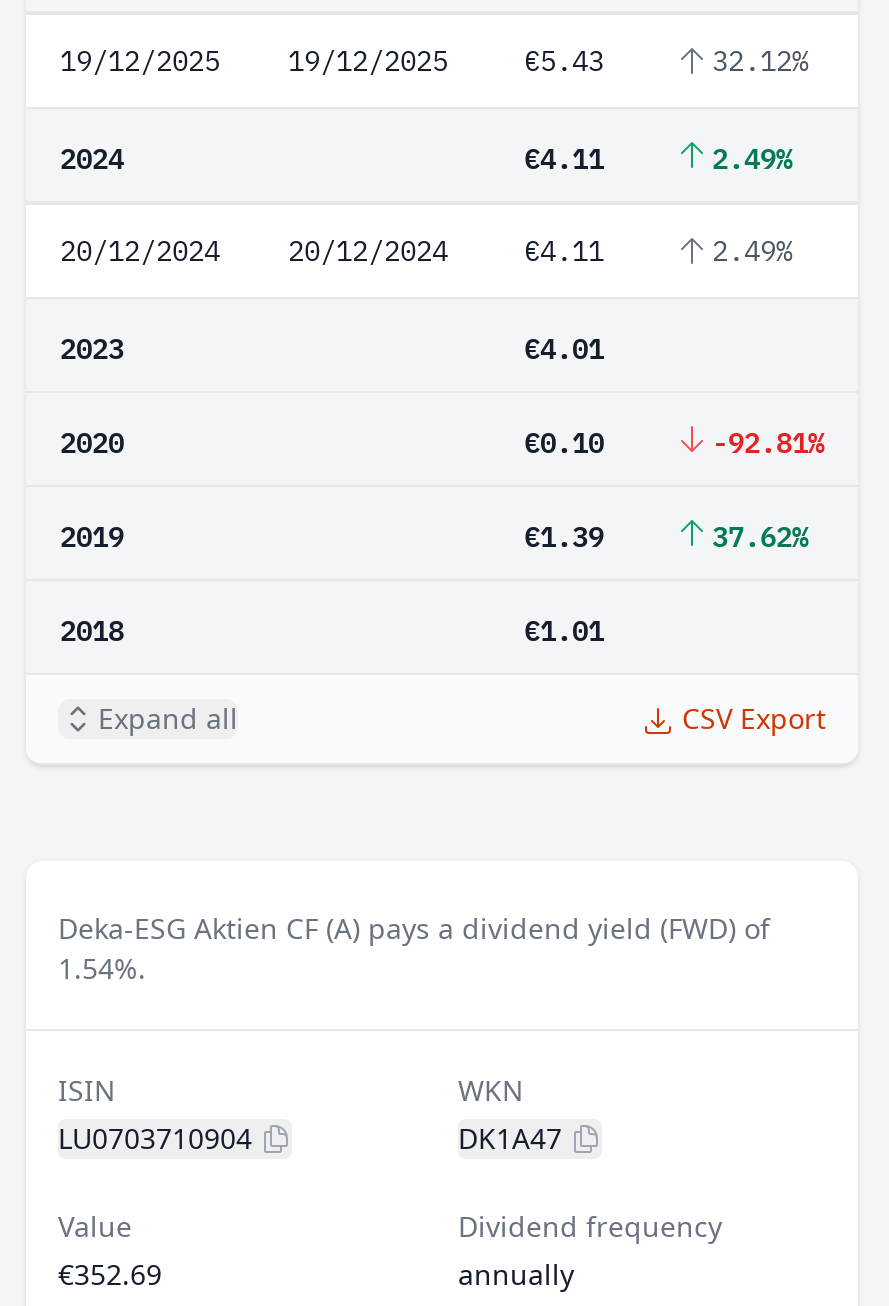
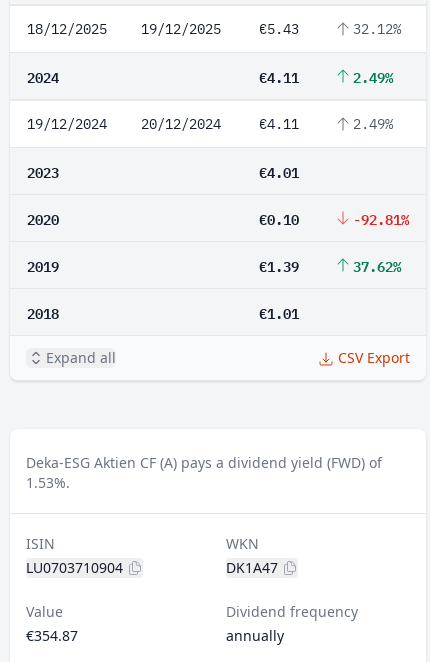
[60,43,448,79] 19/12/2025 19/12/2025 -> [27,20,221,38] 18/12/2025 19/12/2025
[60,233,448,269] 20/12/2024 20/12/2024 -> [27,115,221,133] 19/12/2024 20/12/2024
[58,949,146,987] 1.54%. -> [26,473,70,492] 1.53%.
[58,1255,162,1293] €352.69 -> [26,626,78,645] €354.87

